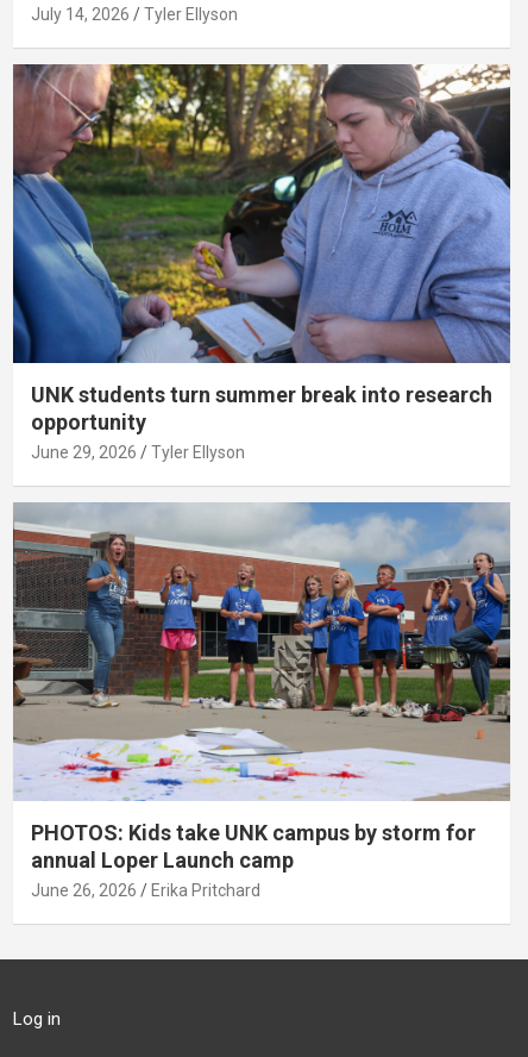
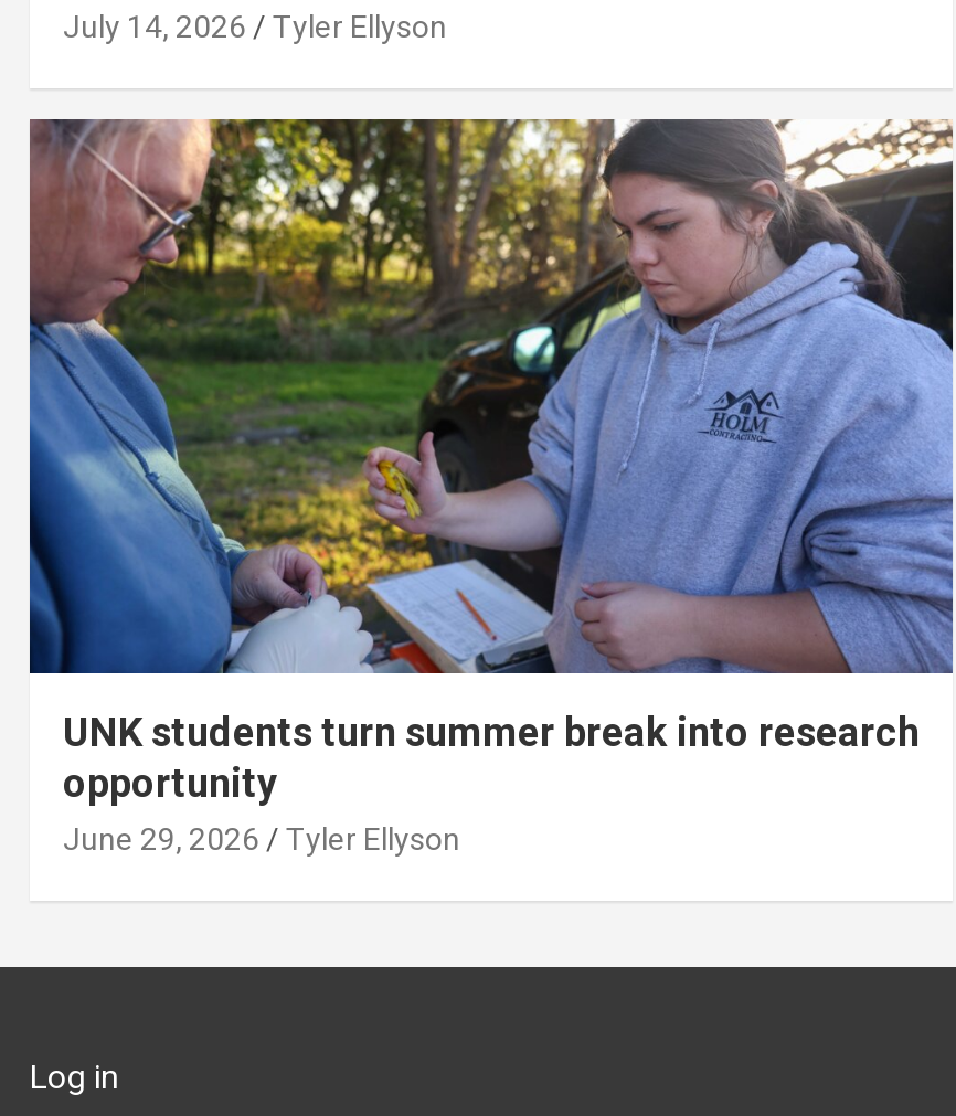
[12,501,511,900] [image] | PHOTOS: Kids take UNK campus by storm for | annual Loper Launch camp | June 26, 2026 | Erika Pritchard -> none

